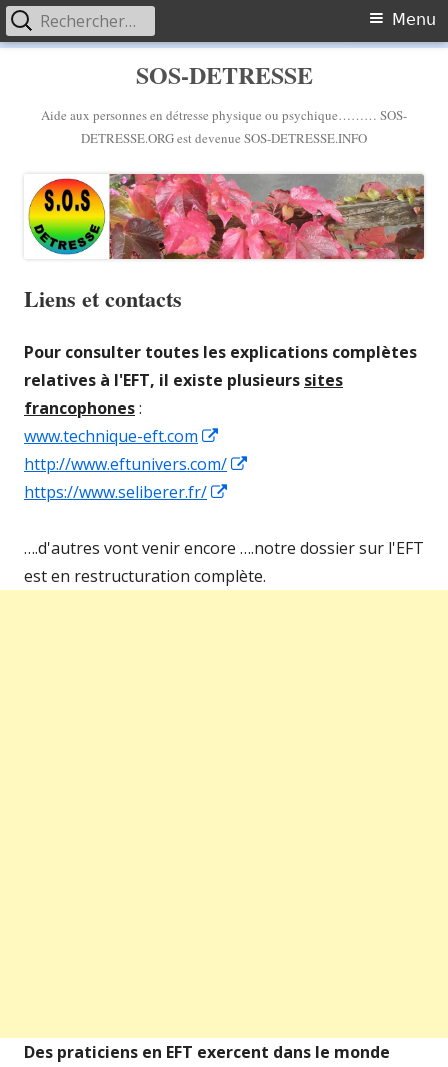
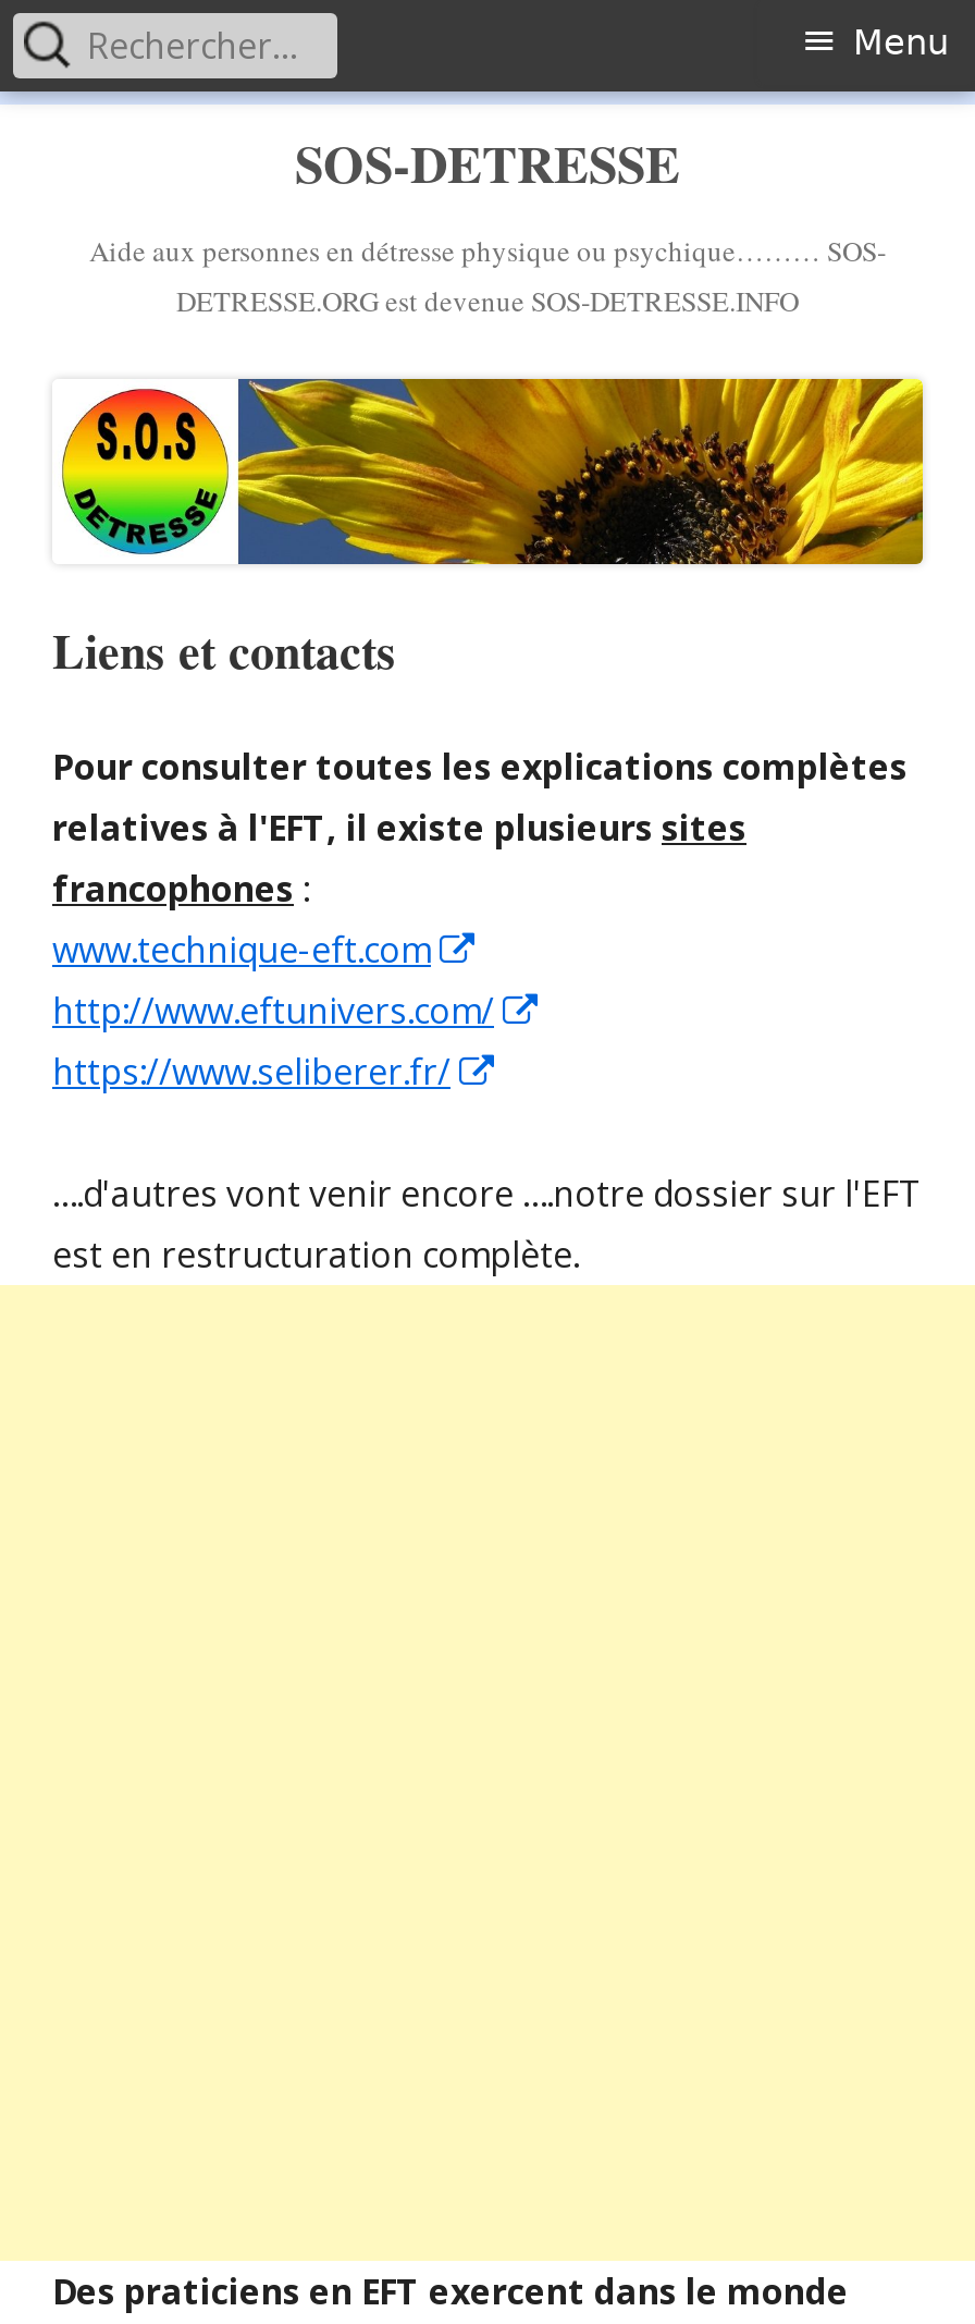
[109,173,425,260] [image] -> [237,377,925,566] [image]

